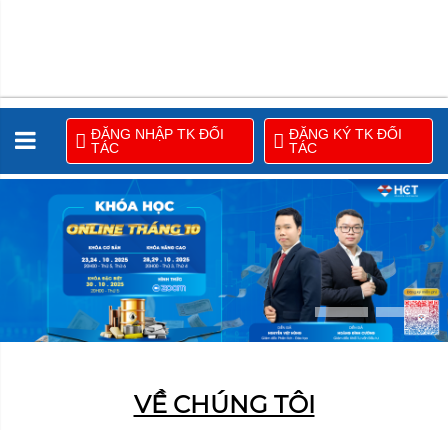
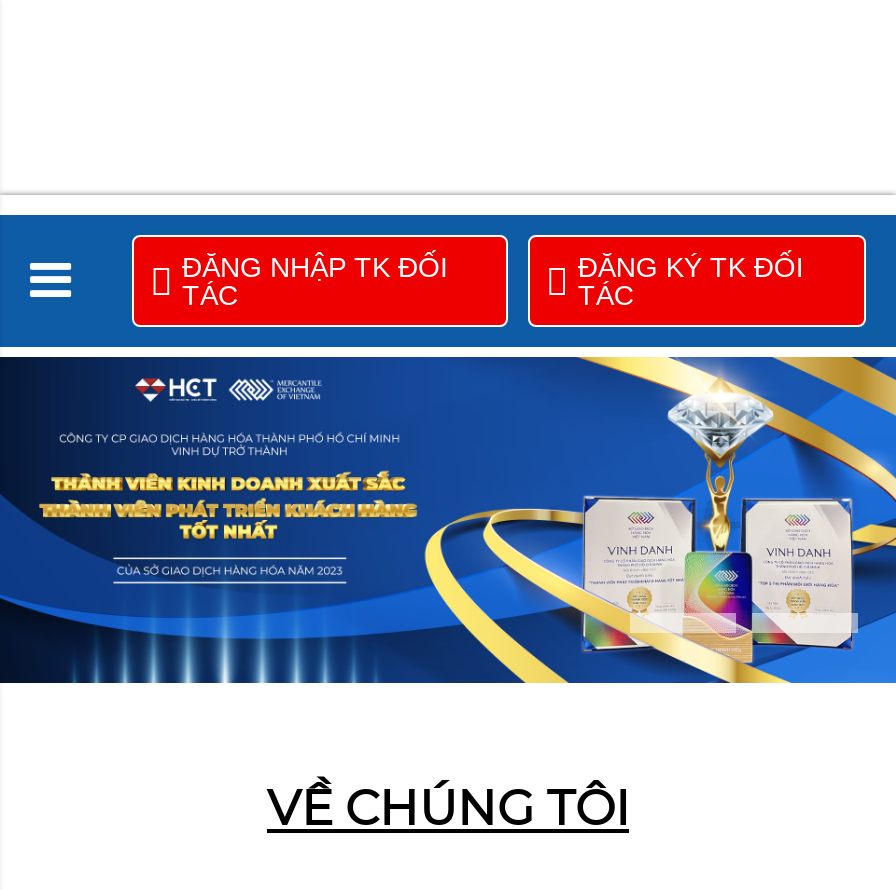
[3,178,445,343] [image] -> [6,355,890,685] [image]

